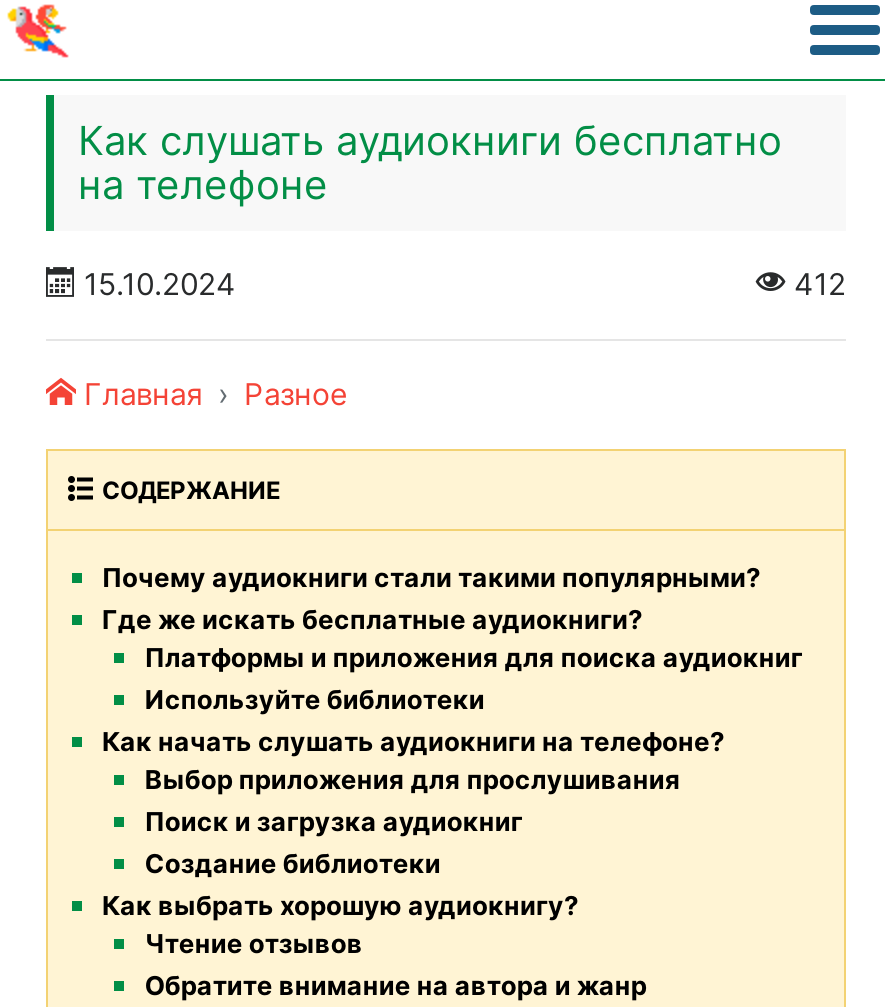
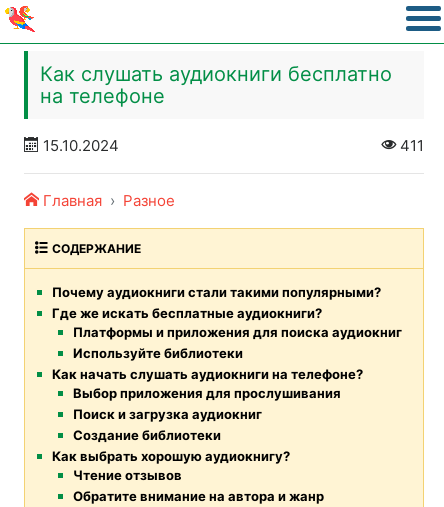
[786,265,846,303] 412 -> [396,136,424,155] 411

